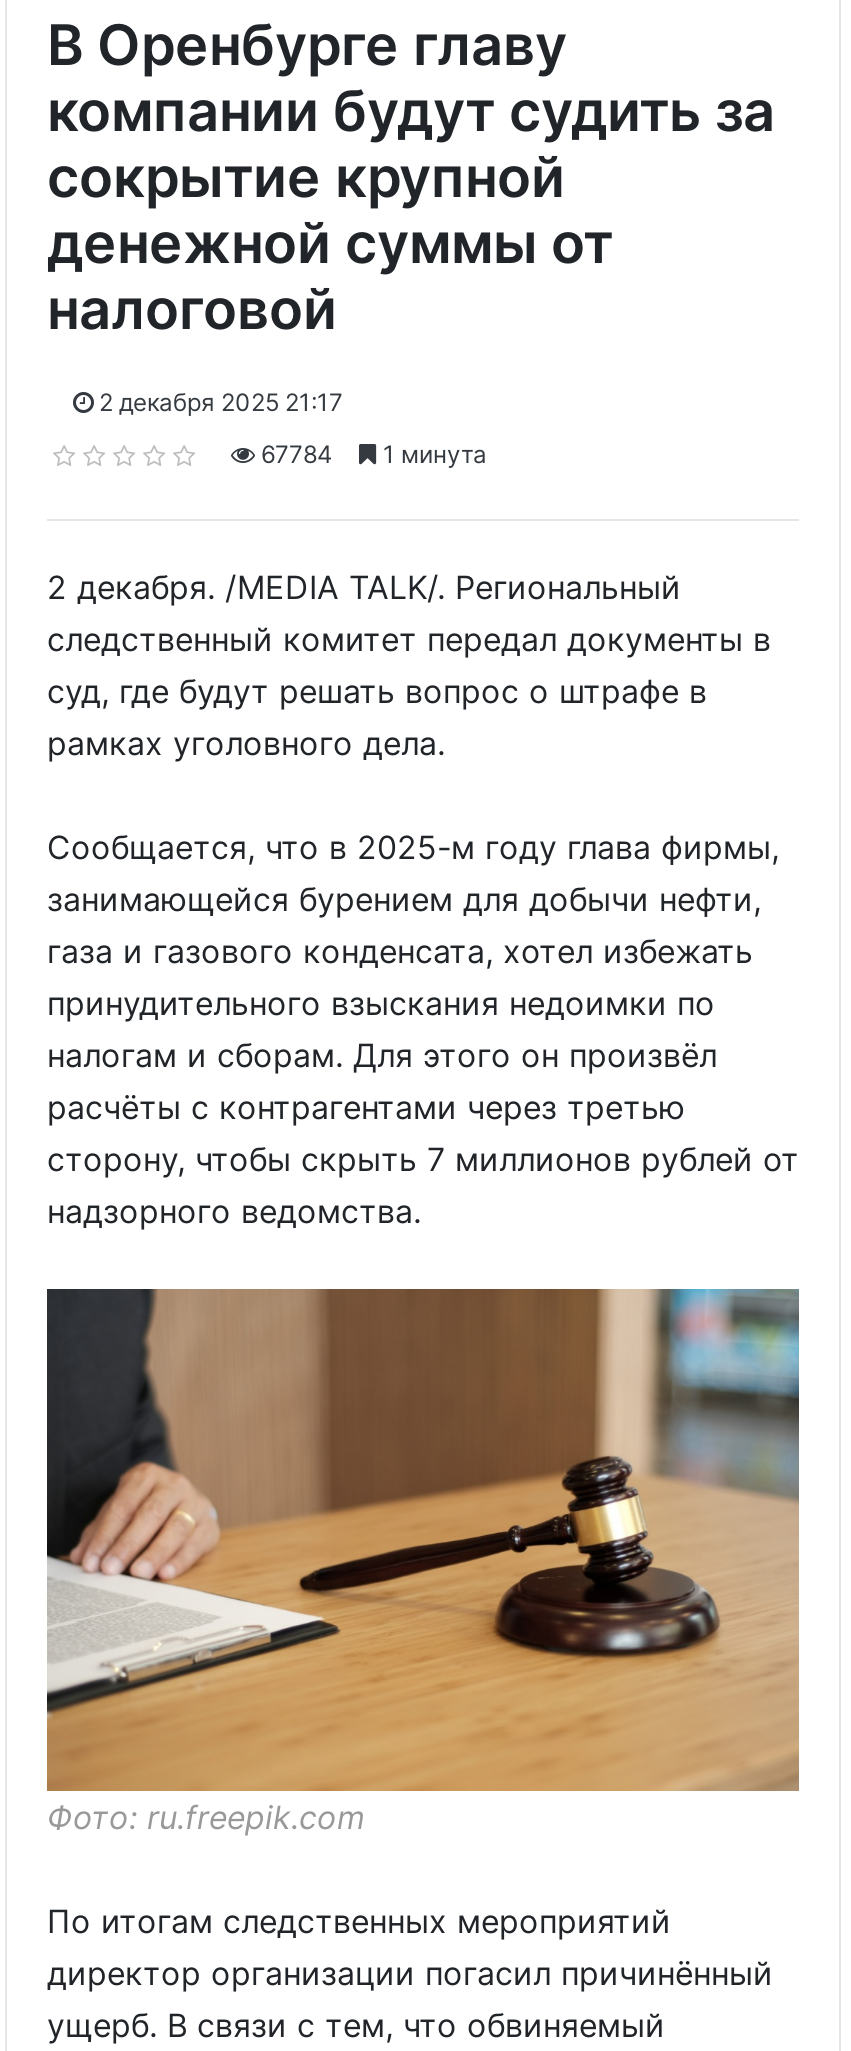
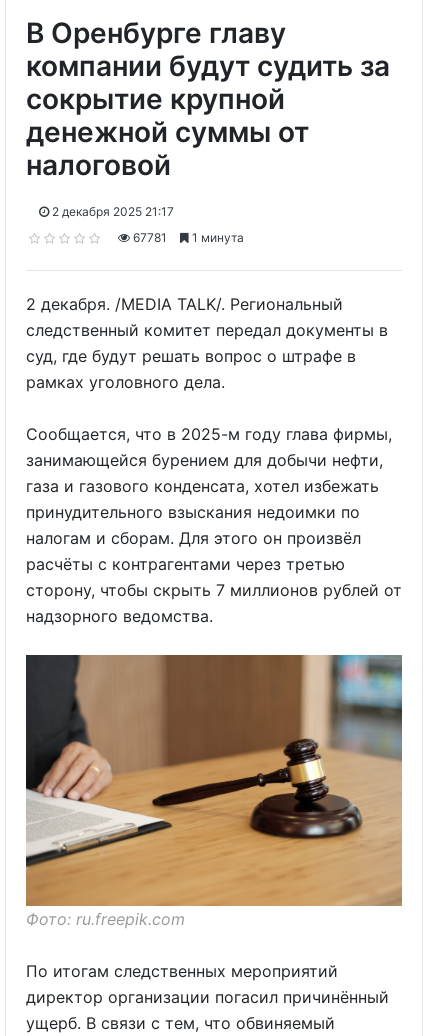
[255,439,333,469] 67784 -> [130,230,167,245] 67781

